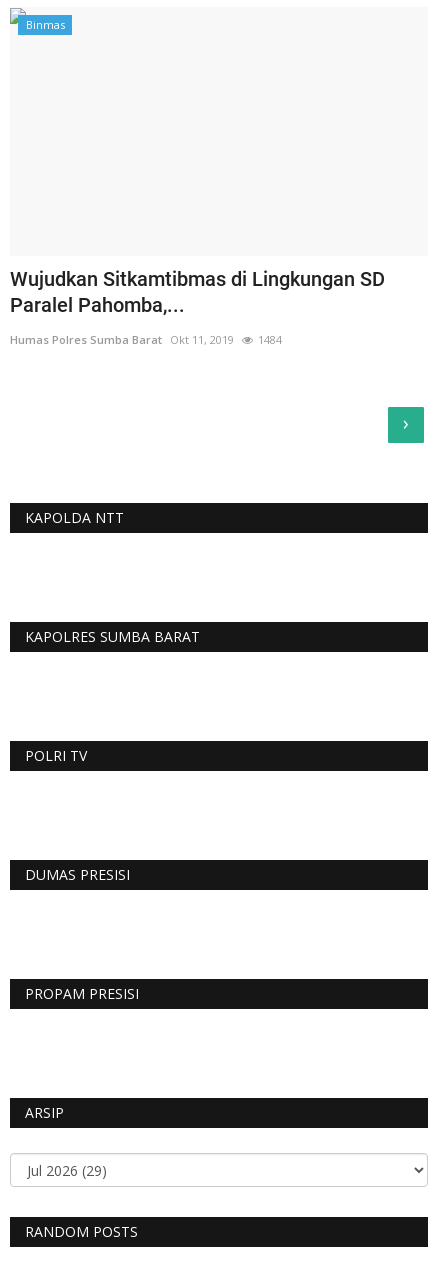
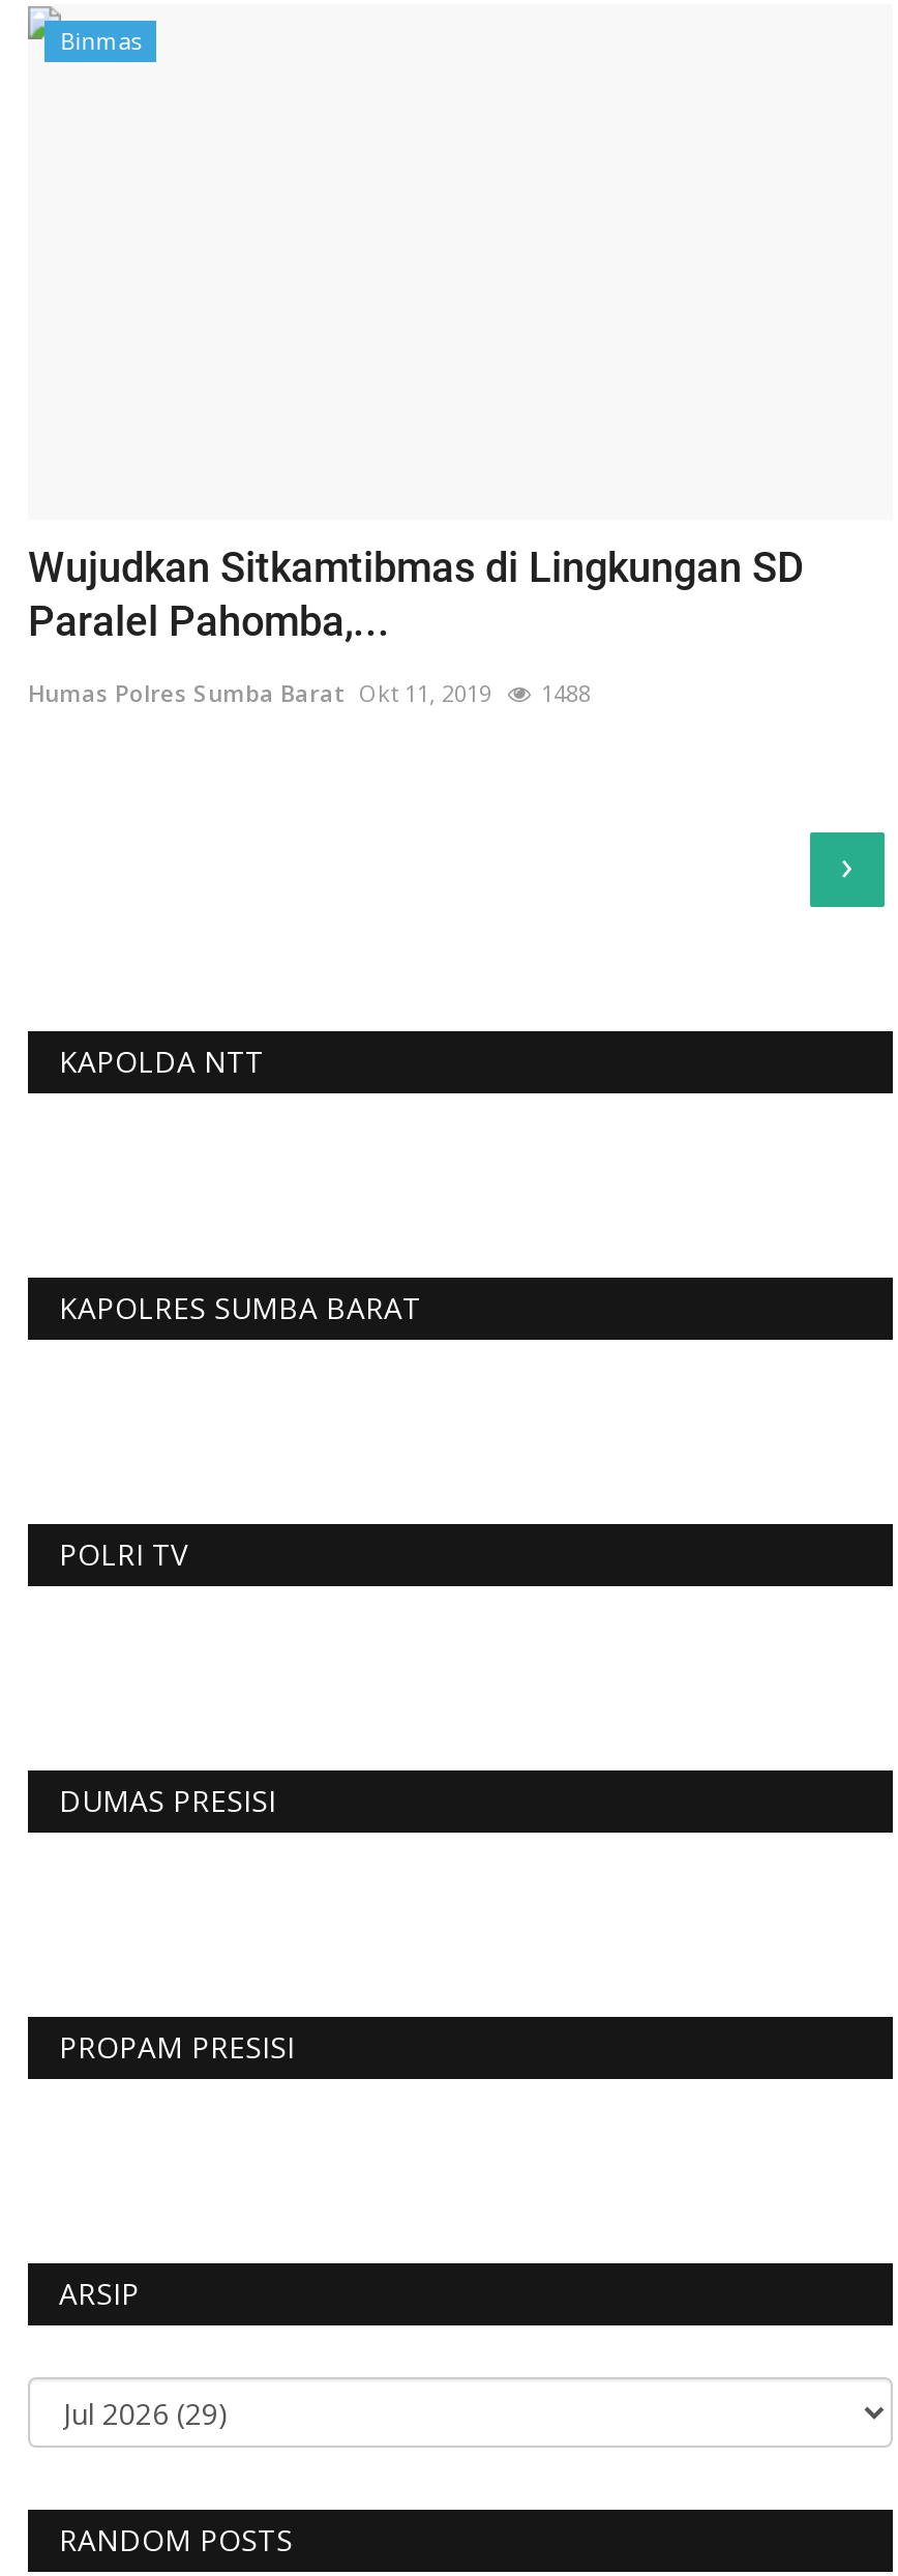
[10,331,282,346] Humas Polres Sumba Barat Okt 11, 2019 1484 -> [28,676,591,707] Humas Polres Sumba Barat Okt 11, 2019 1488

